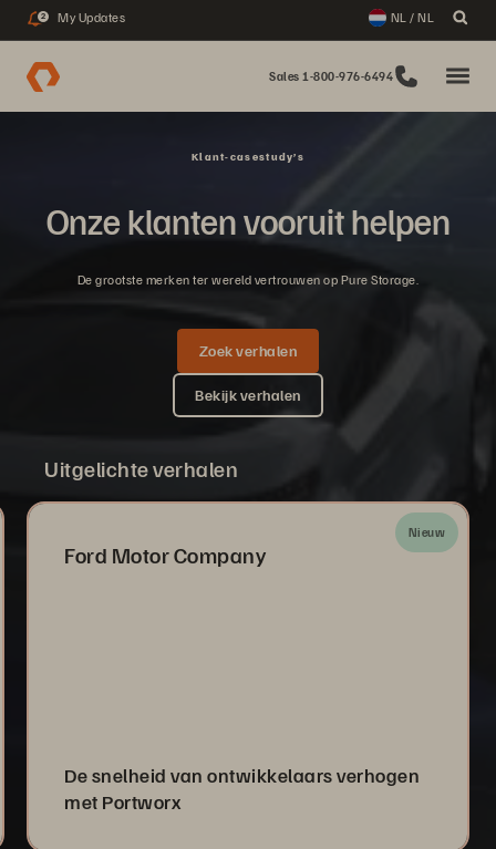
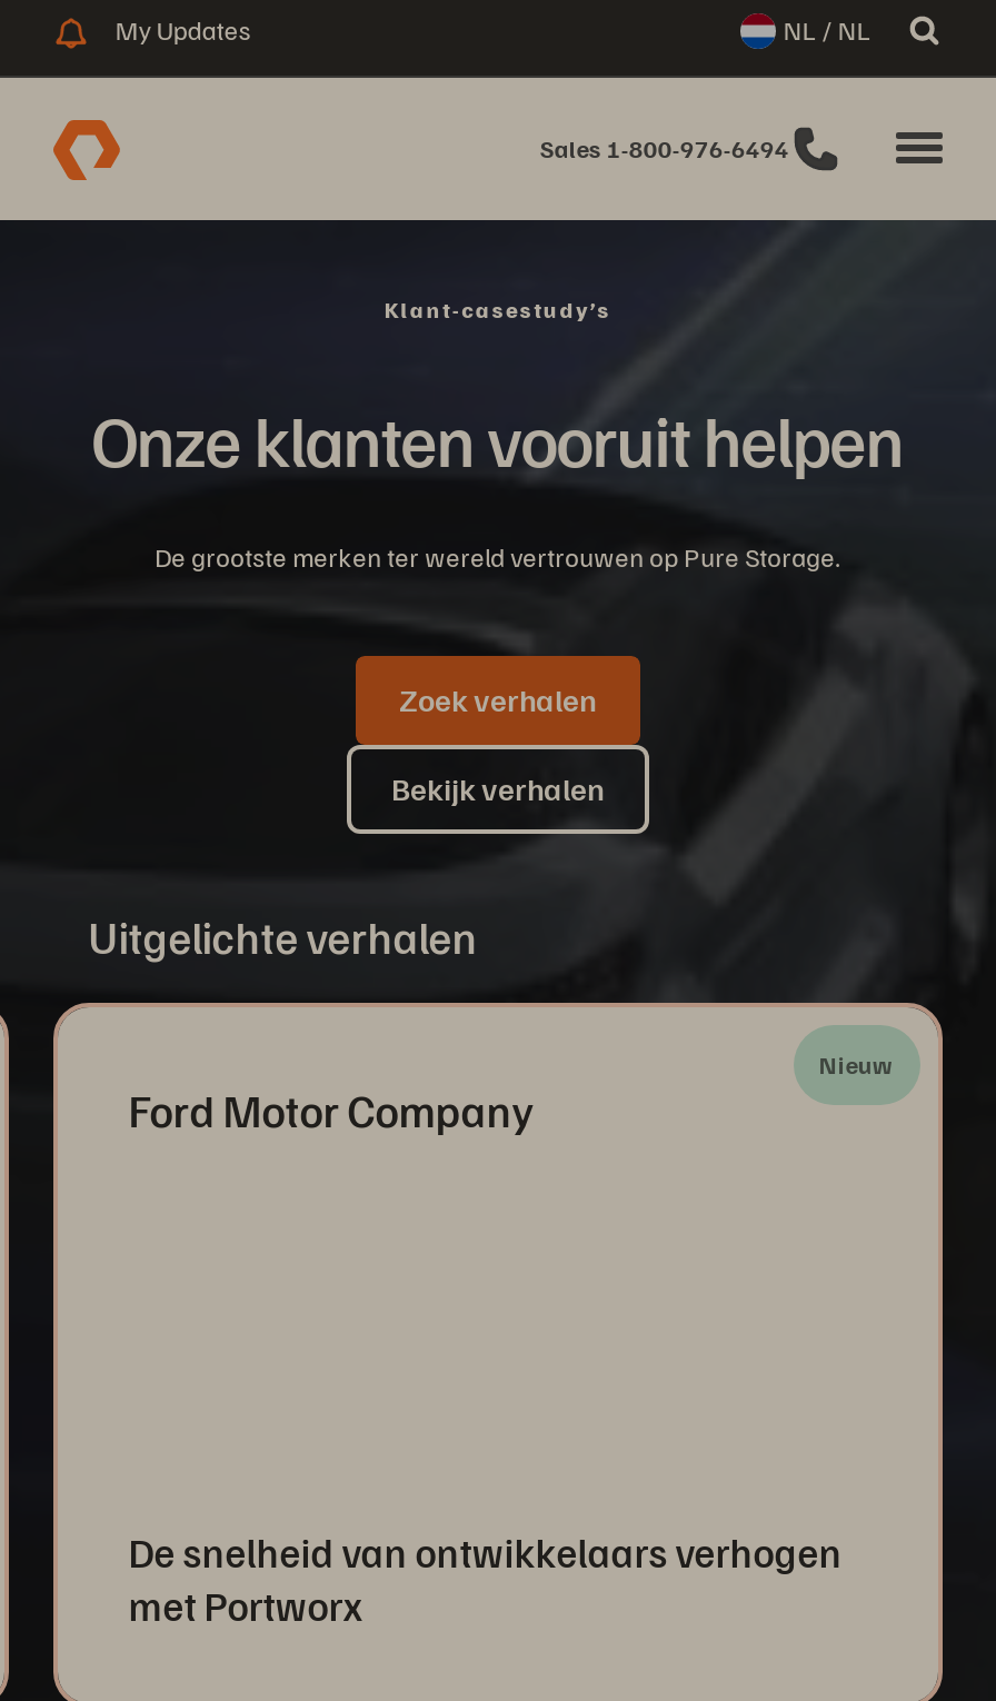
[41,10,45,21] 2 -> none

